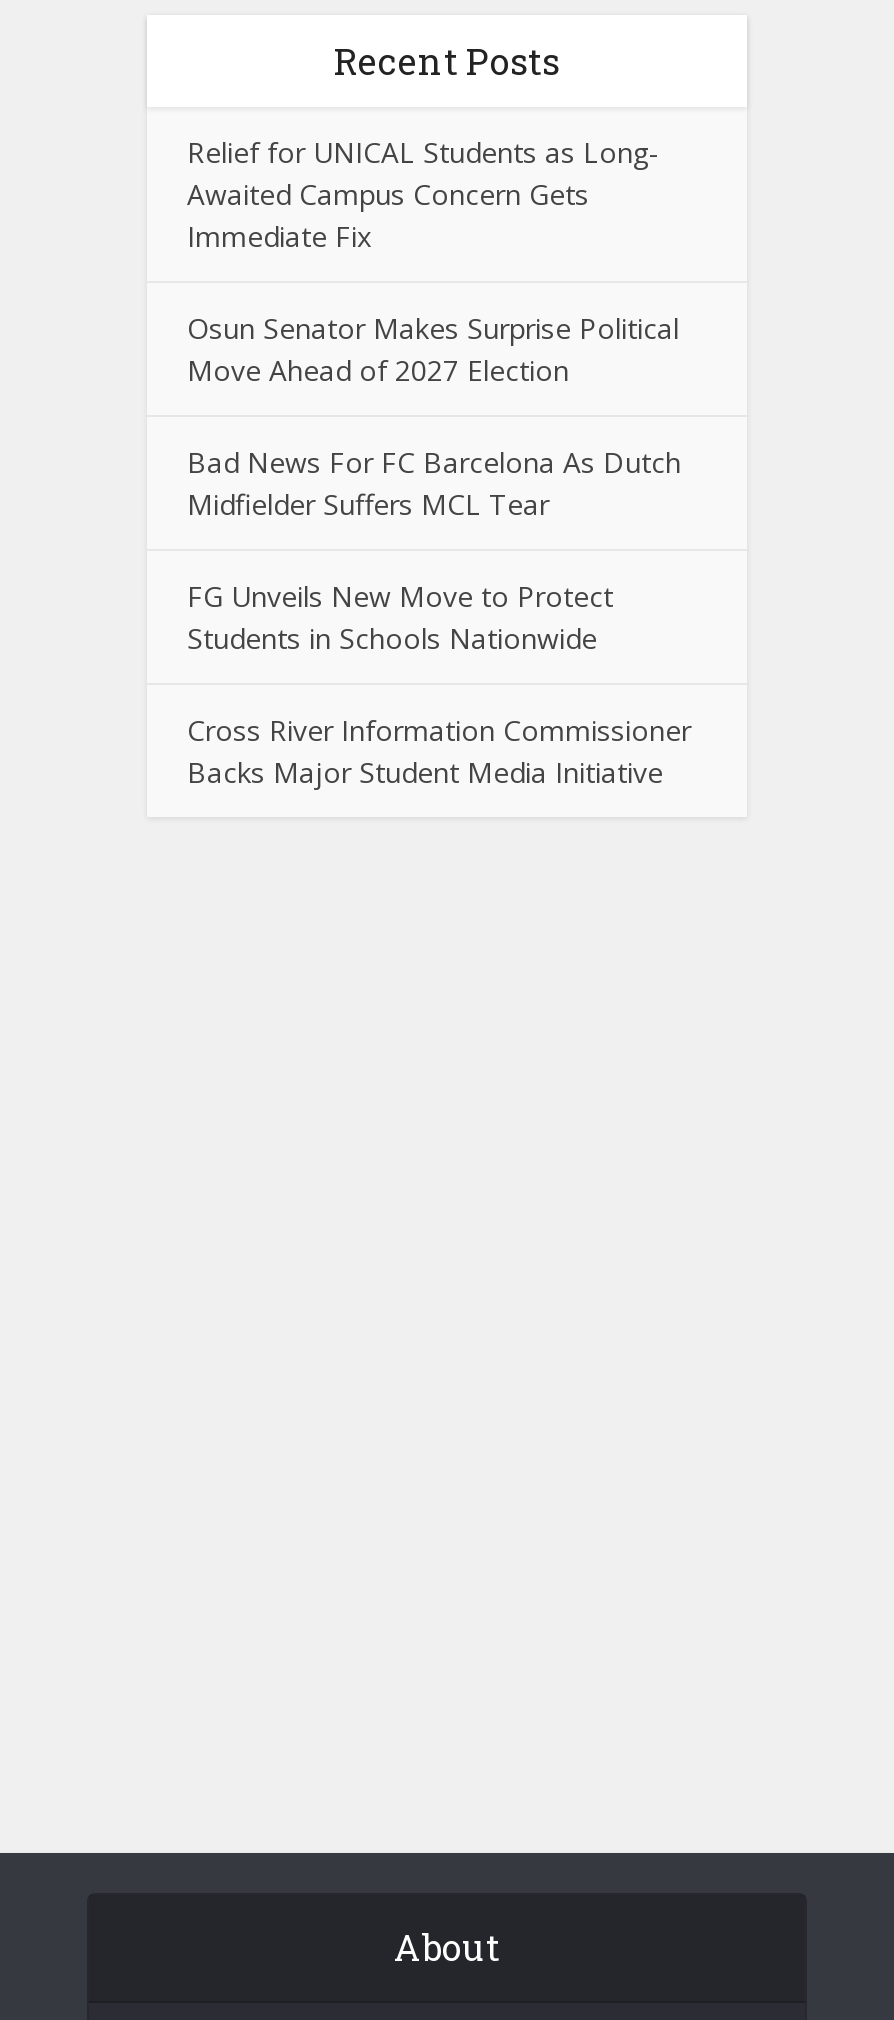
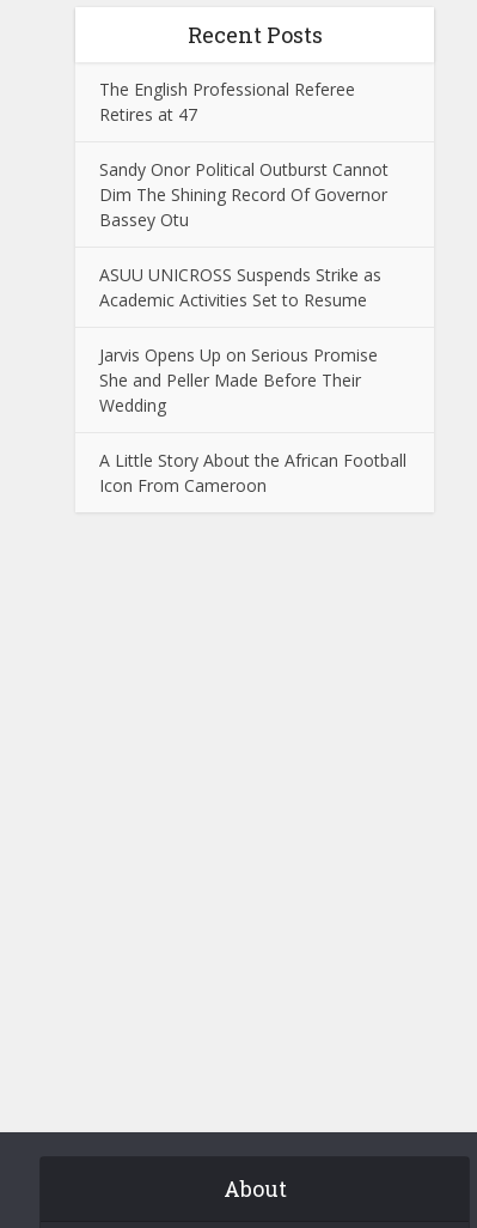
[187,133,659,255] Relief for UNICAL Students as Long- | Awaited Campus Concern Gets | Immediate Fix -> [99,78,355,126] The English Professional Referee | Retires at 47
[187,309,679,389] Osun Senator Makes Surprise Political | Move Ahead of 2027 Election -> [99,158,389,231] Sandy Onor Political Outburst Cannot | Dim The Shining Record Of Governor | Bassey Otu
[187,443,681,523] Bad News For FC Barcelona As Dutch | Midfielder Suffers MCL Tear -> [99,263,381,311] ASUU UNICROSS Suspends Strike as | Academic Activities Set to Resume
[187,577,613,657] FG Unveils New Move to Protect | Students in Schools Nationwide -> [99,344,378,417] Jarvis Opens Up on Serious Promise | She and Peller Made Before Their | Wedding
[187,711,691,791] Cross River Information Commissioner | Backs Major Student Media Initiative -> [99,449,406,497] A Little Story About the African Football | Icon From Cameroon

